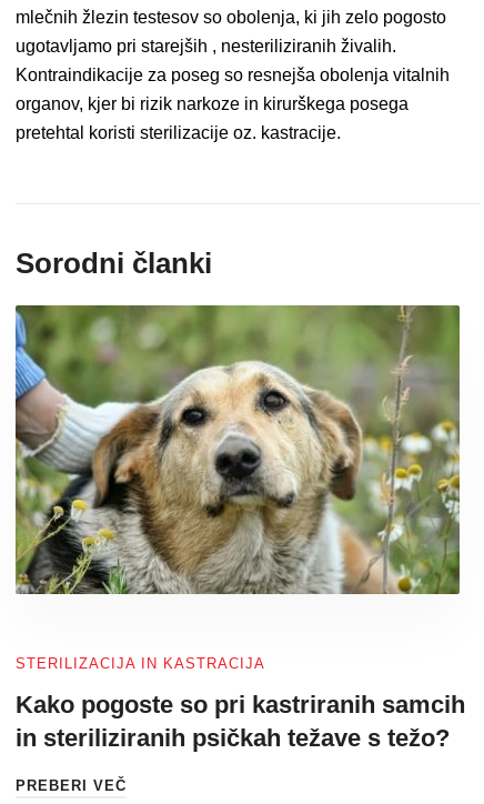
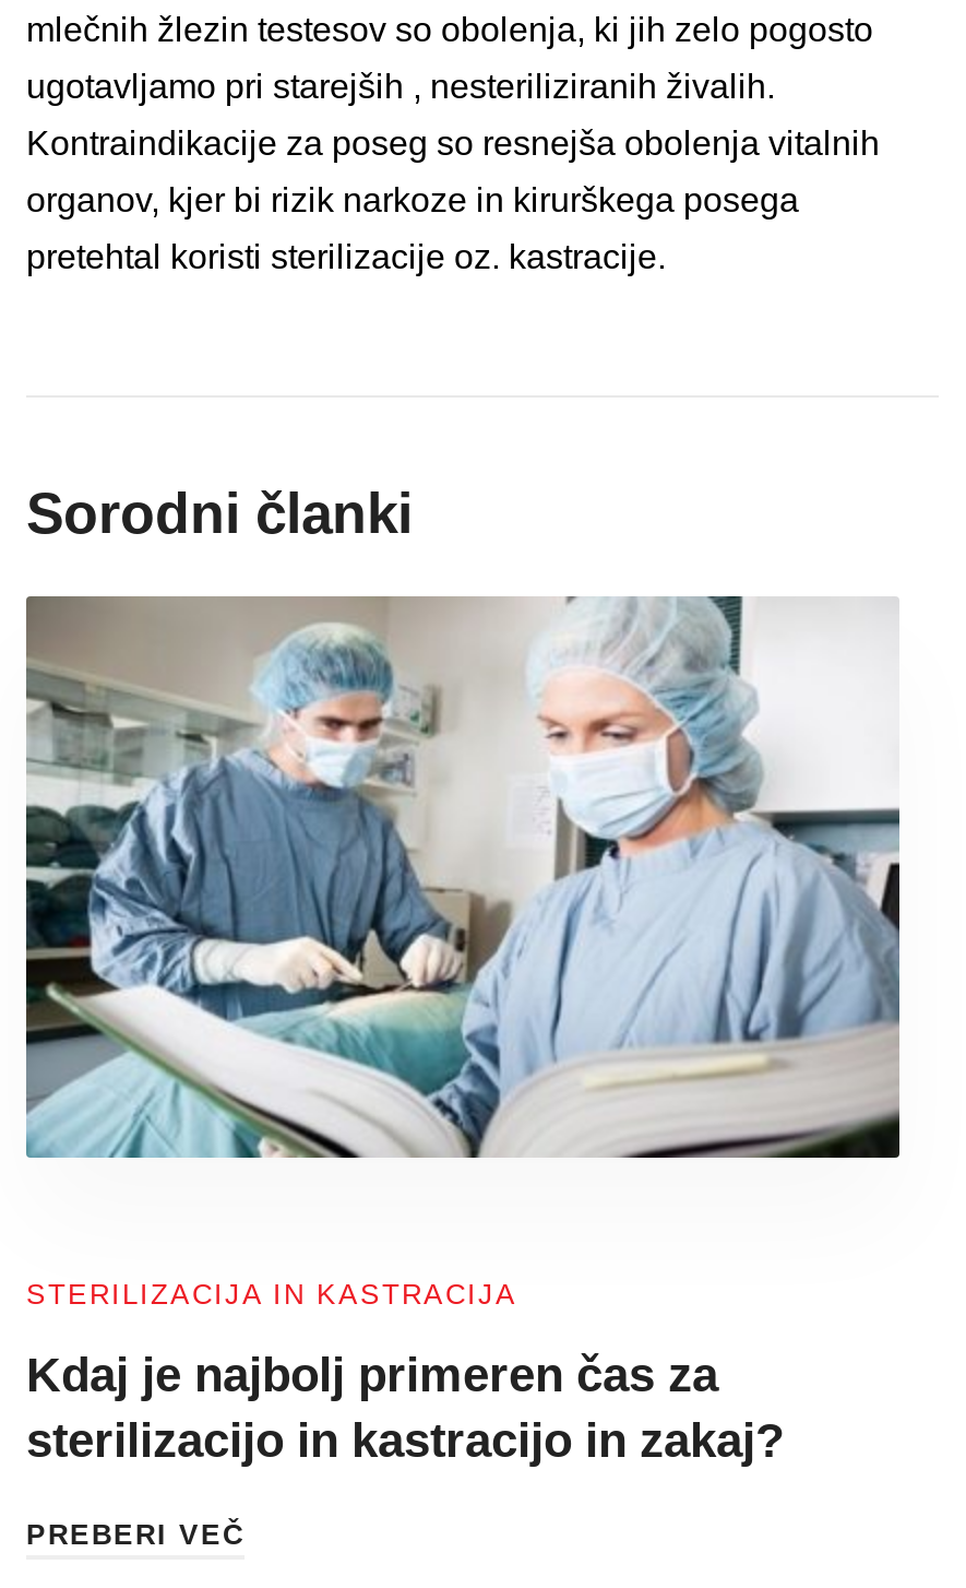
[14,304,461,595] [image] -> [24,594,902,1160] [image]
[16,691,465,752] Kako pogoste so pri kastriranih samcih | in steriliziranih psičkah težave s težo? -> [26,1348,784,1468] Kdaj je najbolj primeren čas za | sterilizacijo in kastracijo in zakaj?

